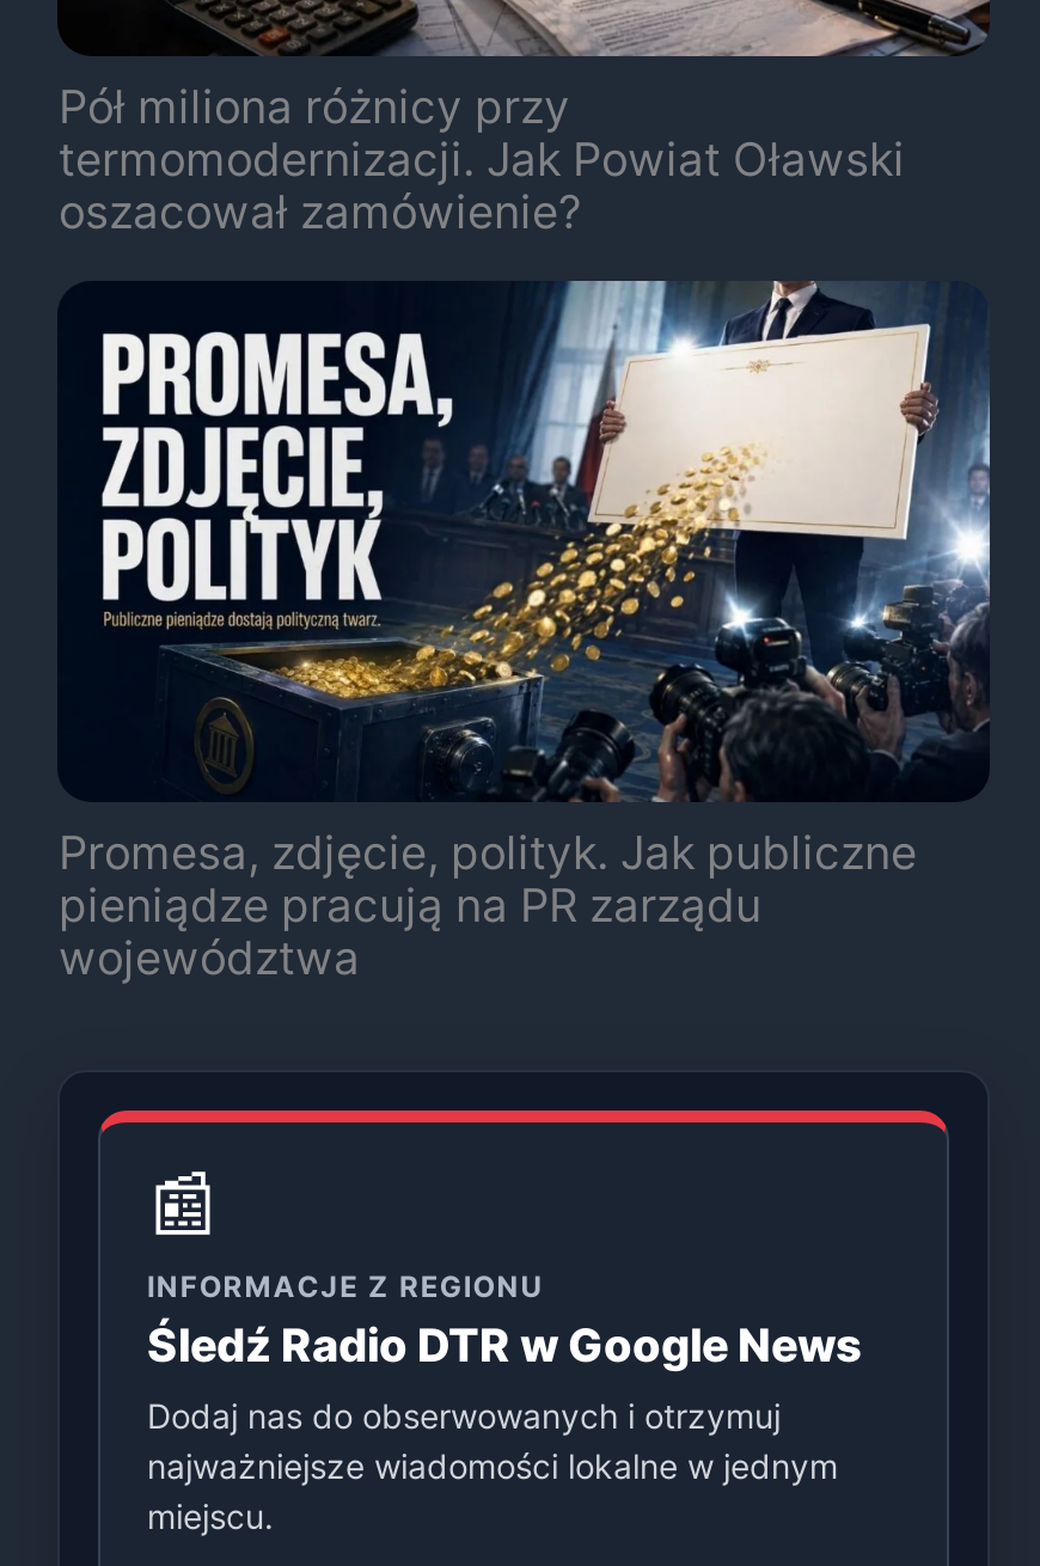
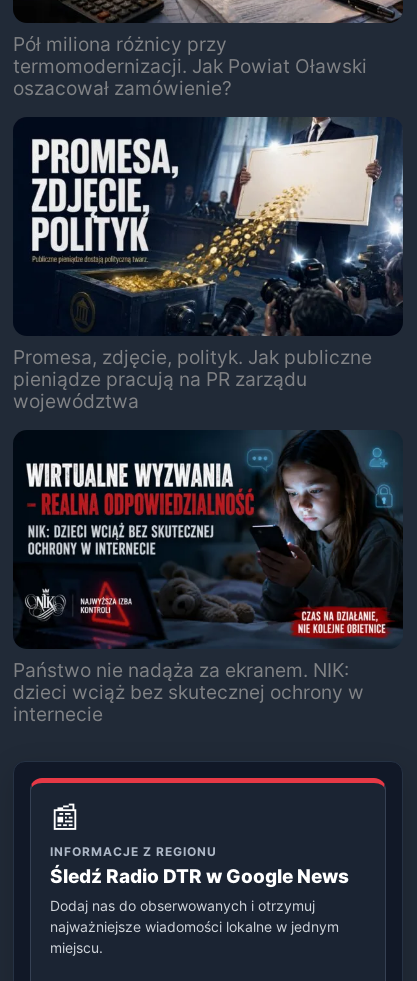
none -> [13,430,402,726] [image] | Państwo nie nadąża za ekranem. NIK: | dzieci wciąż bez skutecznej ochrony w | internecie

